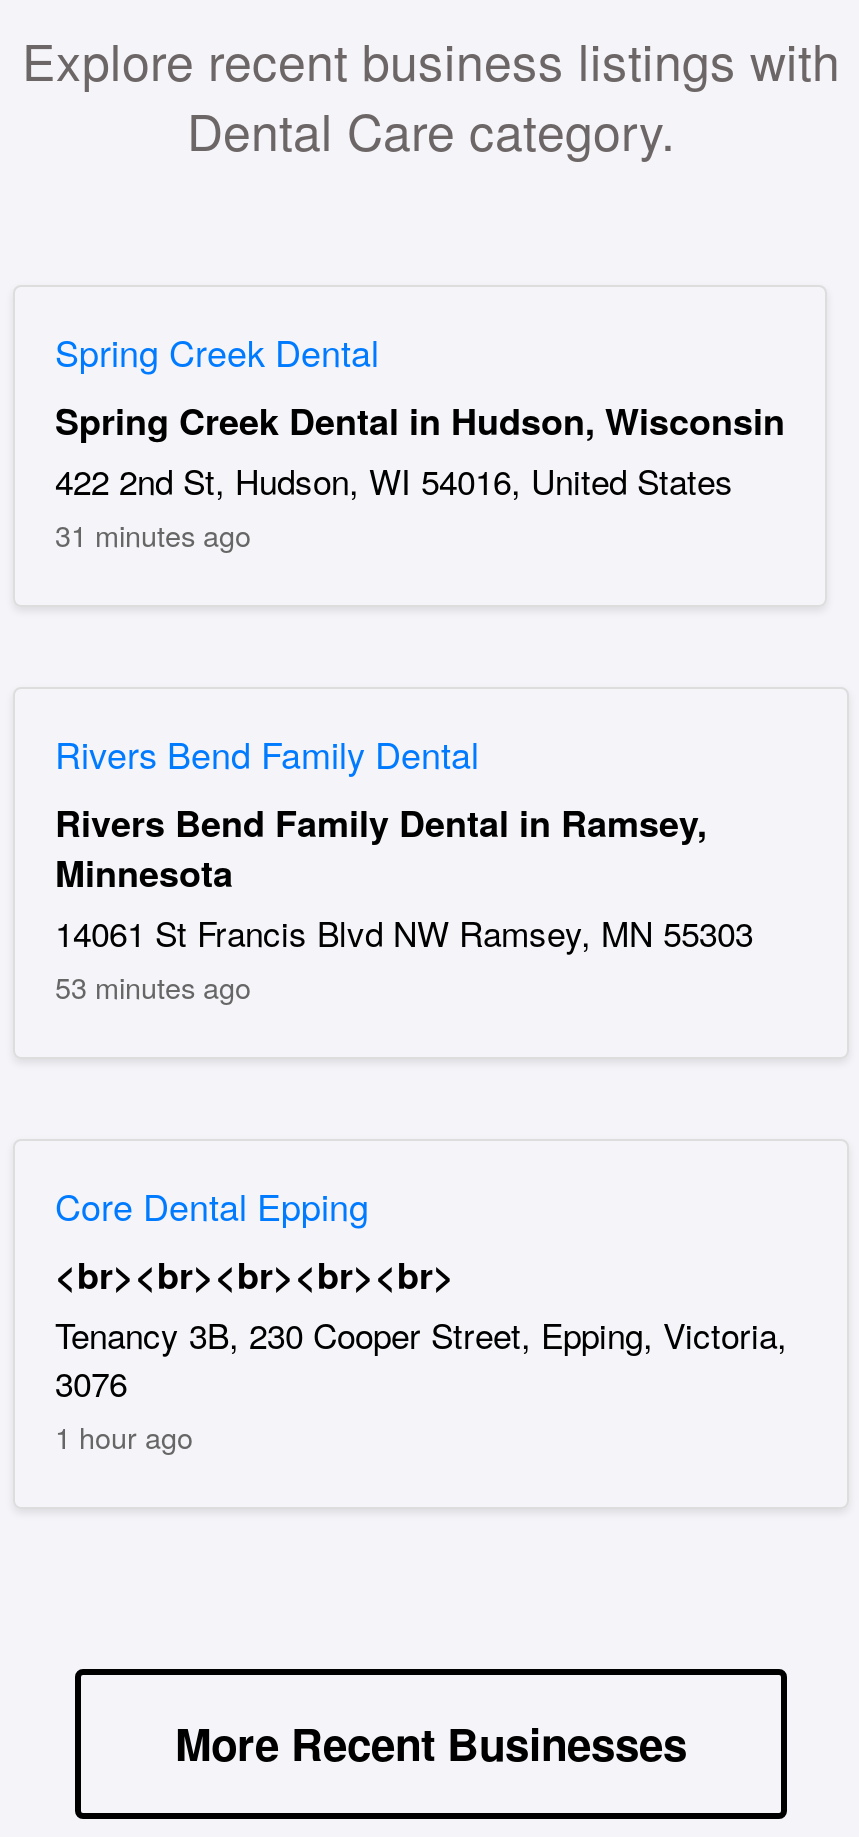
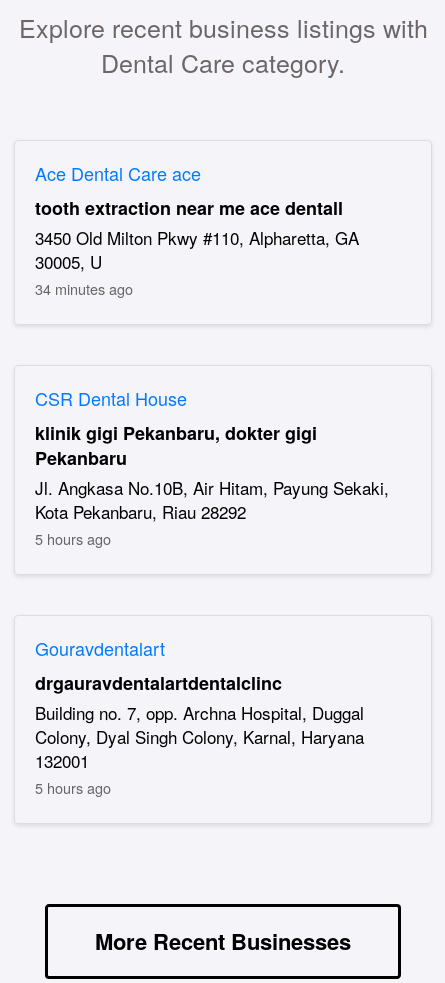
[55,324,785,554] Spring Creek Dental | Spring Creek Dental in Hudson, Wisconsin | 422 2nd St, Hudson, WI 54016, United States | 31 minutes ago -> [35,159,359,298] Ace Dental Care ace | tooth extraction near me ace dentall | 3450 Old Milton Pkwy #110, Alpharetta, GA | 30005, U | 34 minutes ago
[55,726,753,1006] Rivers Bend Family Dental | Rivers Bend Family Dental in Ramsey, | Minnesota | 14061 St Francis Blvd NW Ramsey, MN 55303 | 53 minutes ago -> [35,384,389,548] CSR Dental House | klinik gigi Pekanbaru, dokter gigi | Pekanbaru | Jl. Angkasa No.10B, Air Hitam, Payung Sekaki, | Kota Pekanbaru, Riau 28292 | 5 hours ago
[55,1178,787,1456] Core Dental Epping | <br><br><br><br><br> | Tenancy 3B, 230 Cooper Street, Epping, Victoria, | 3076 | 1 hour ago -> [35,634,364,797] Gouravdentalart | drgauravdentalartdentalclinc | Building no. 7, opp. Archna Hospital, Duggal | Colony, Dyal Singh Colony, Karnal, Haryana | 132001 | 5 hours ago

